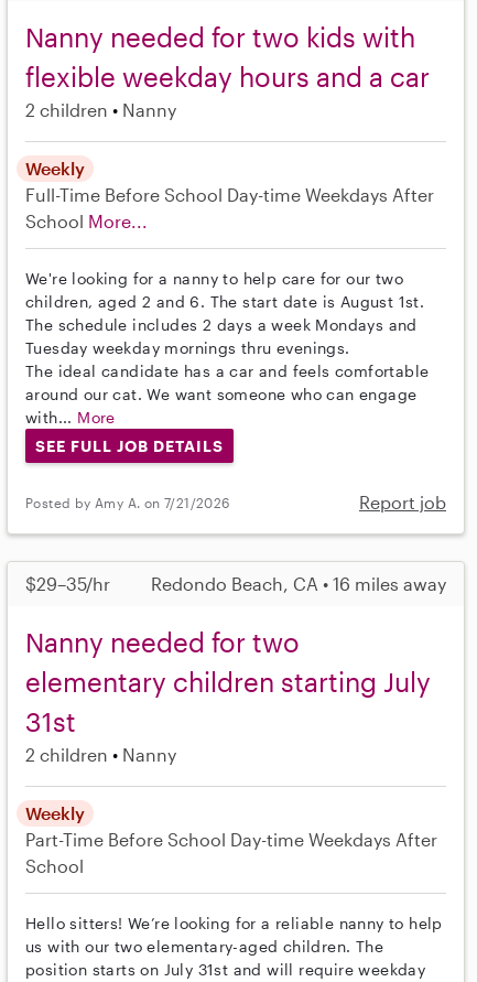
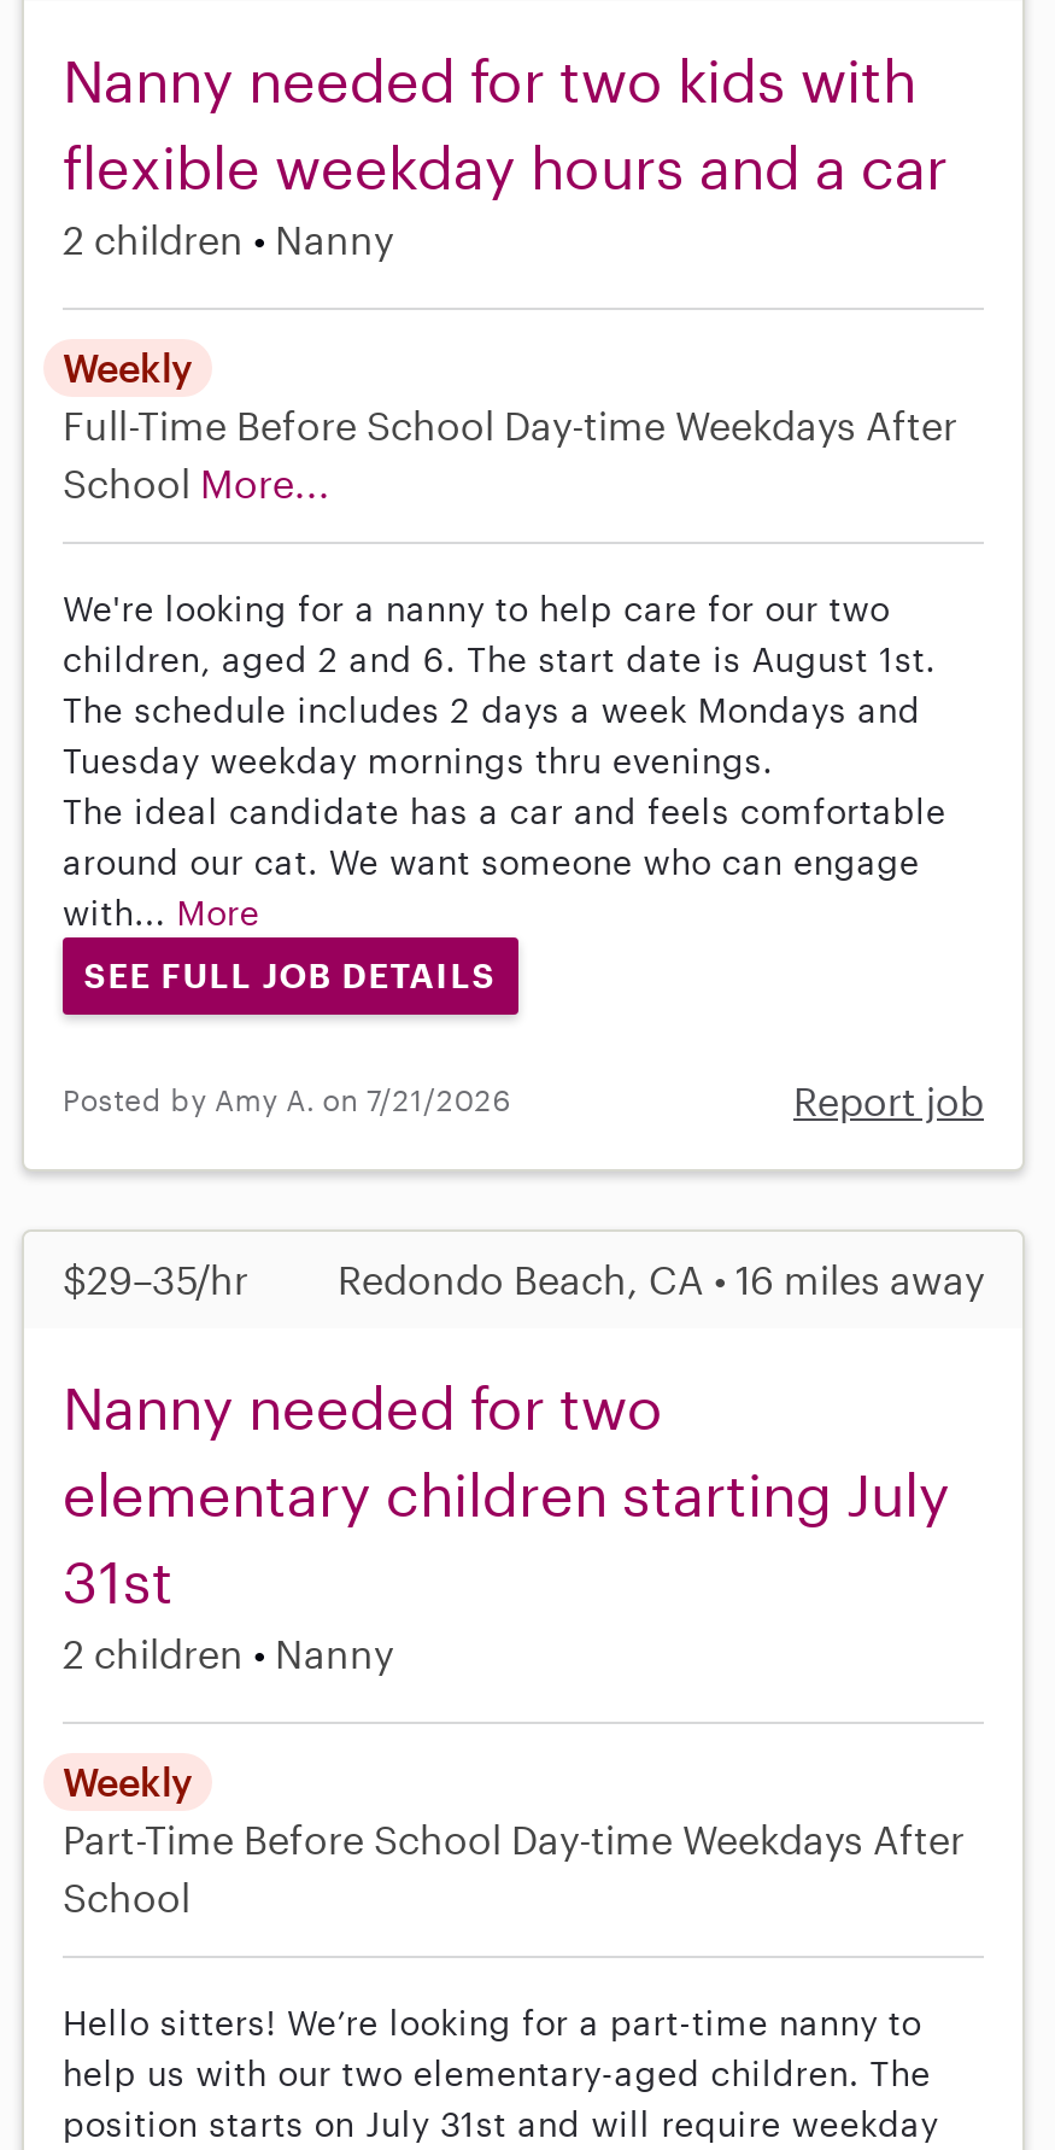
[25,914,443,956] Hello sitters! We’re looking for a reliable nanny to help | us with our two elementary-aged children. The -> [63,2001,931,2093] Hello sitters! We’re looking for a part-time nanny to | help us with our two elementary-aged children. The

